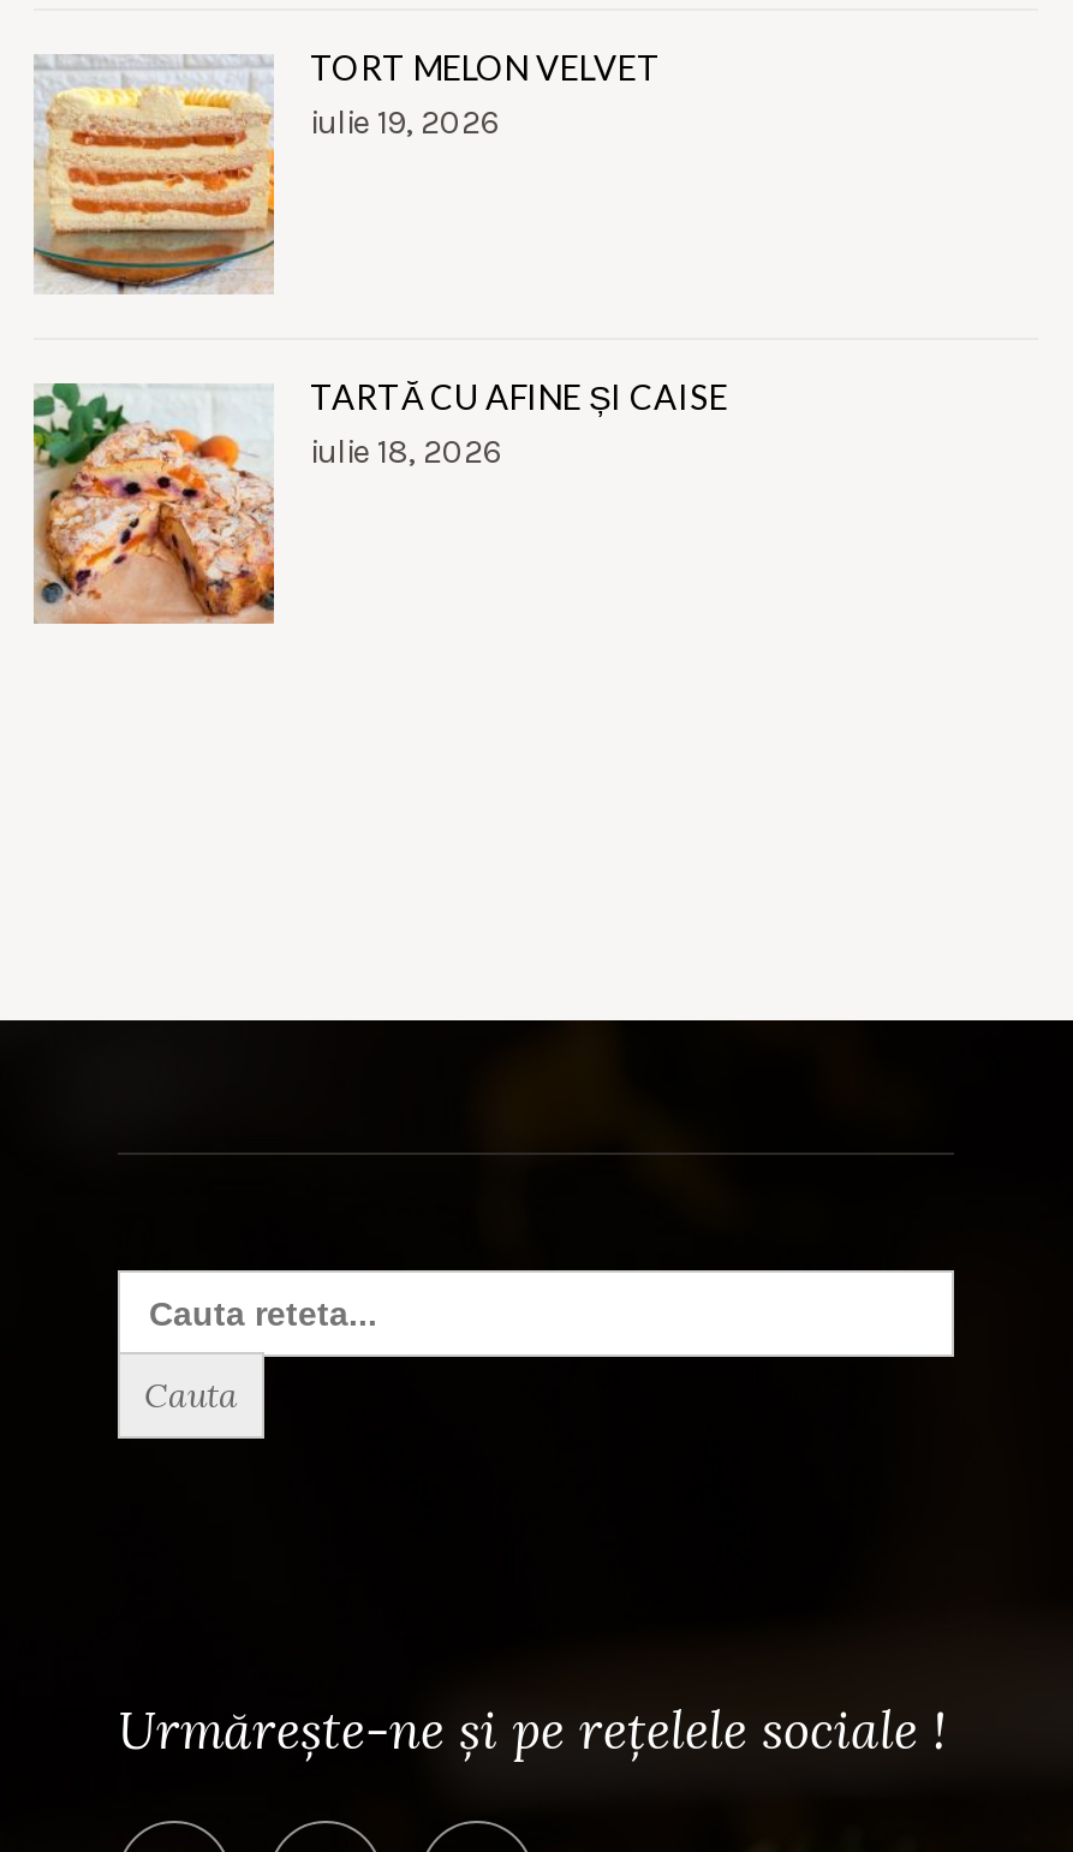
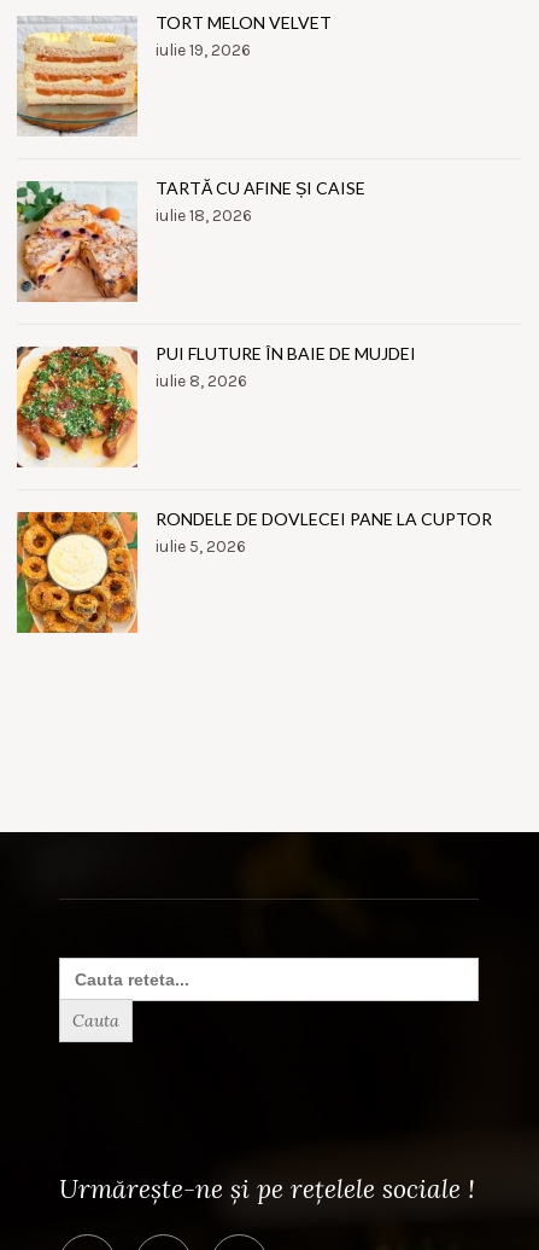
none -> [16,343,416,469] [image] | PUI FLUTURE ÎN BAIE DE MUJDEI | iulie 8, 2026
none -> [16,508,492,633] [image] | RONDELE DE DOVLECEI PANE LA CUPTOR | iulie 5, 2026

